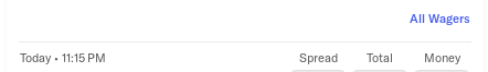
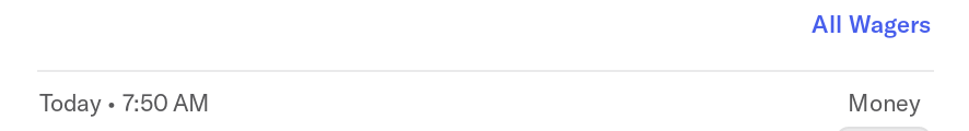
[20,50,393,65] Today • 11:15 PM | Spread | Total -> [39,87,210,118] Today • 7:50 AM

